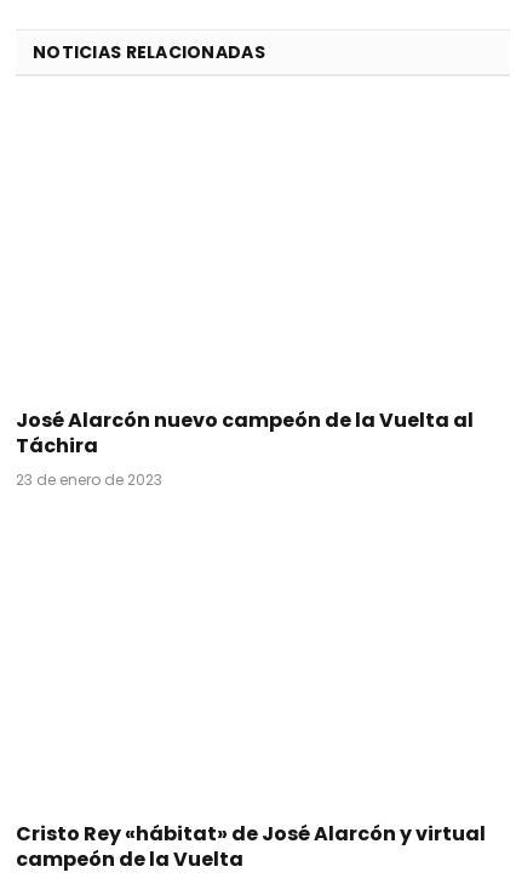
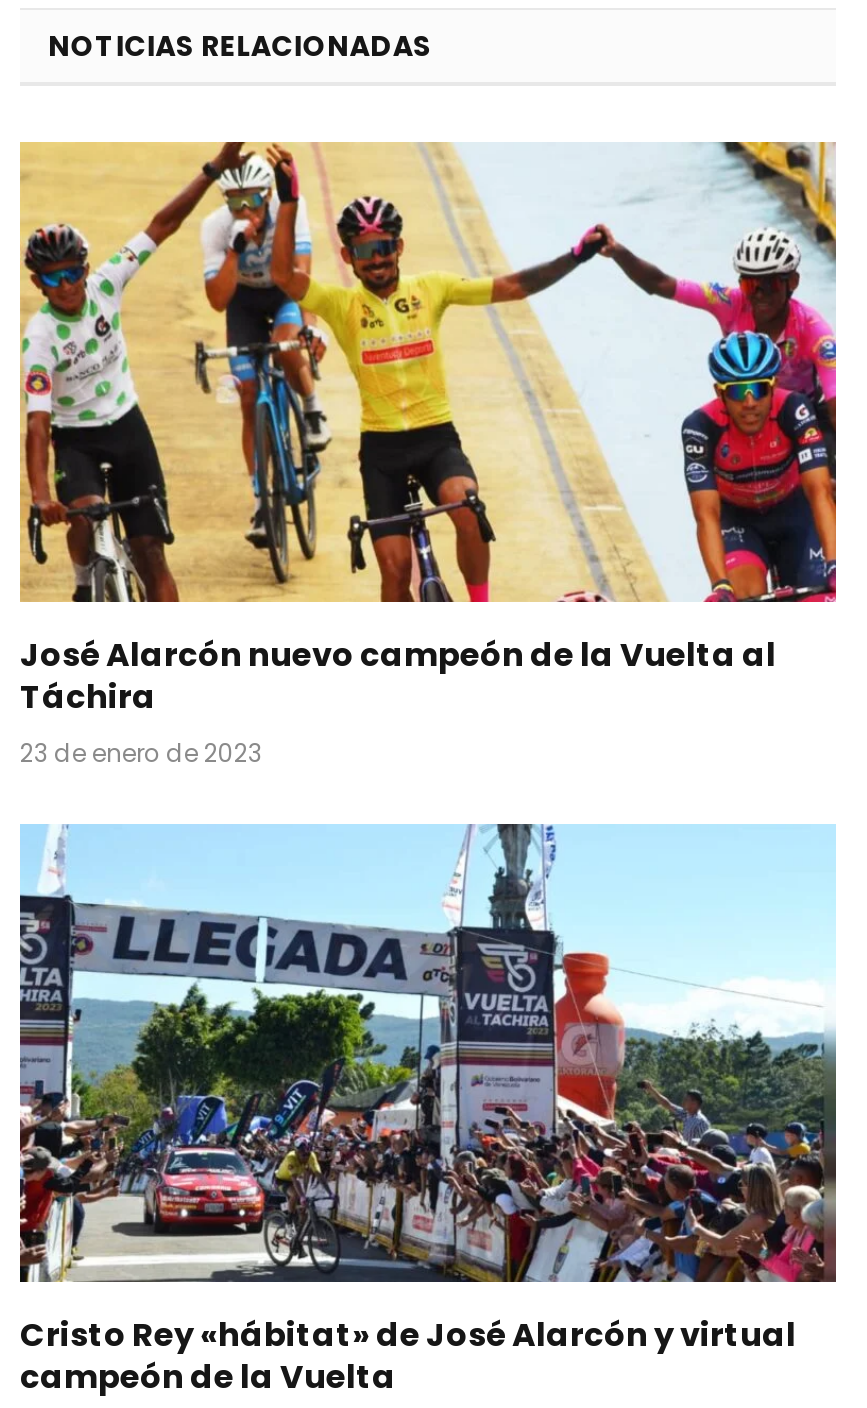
none -> [18,140,838,604] [image]
none -> [18,822,838,1284] [image]

